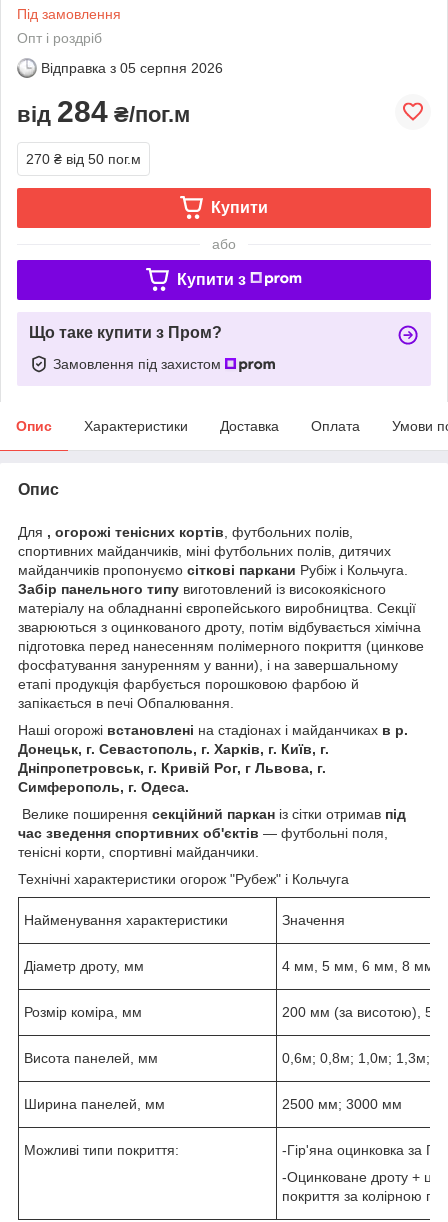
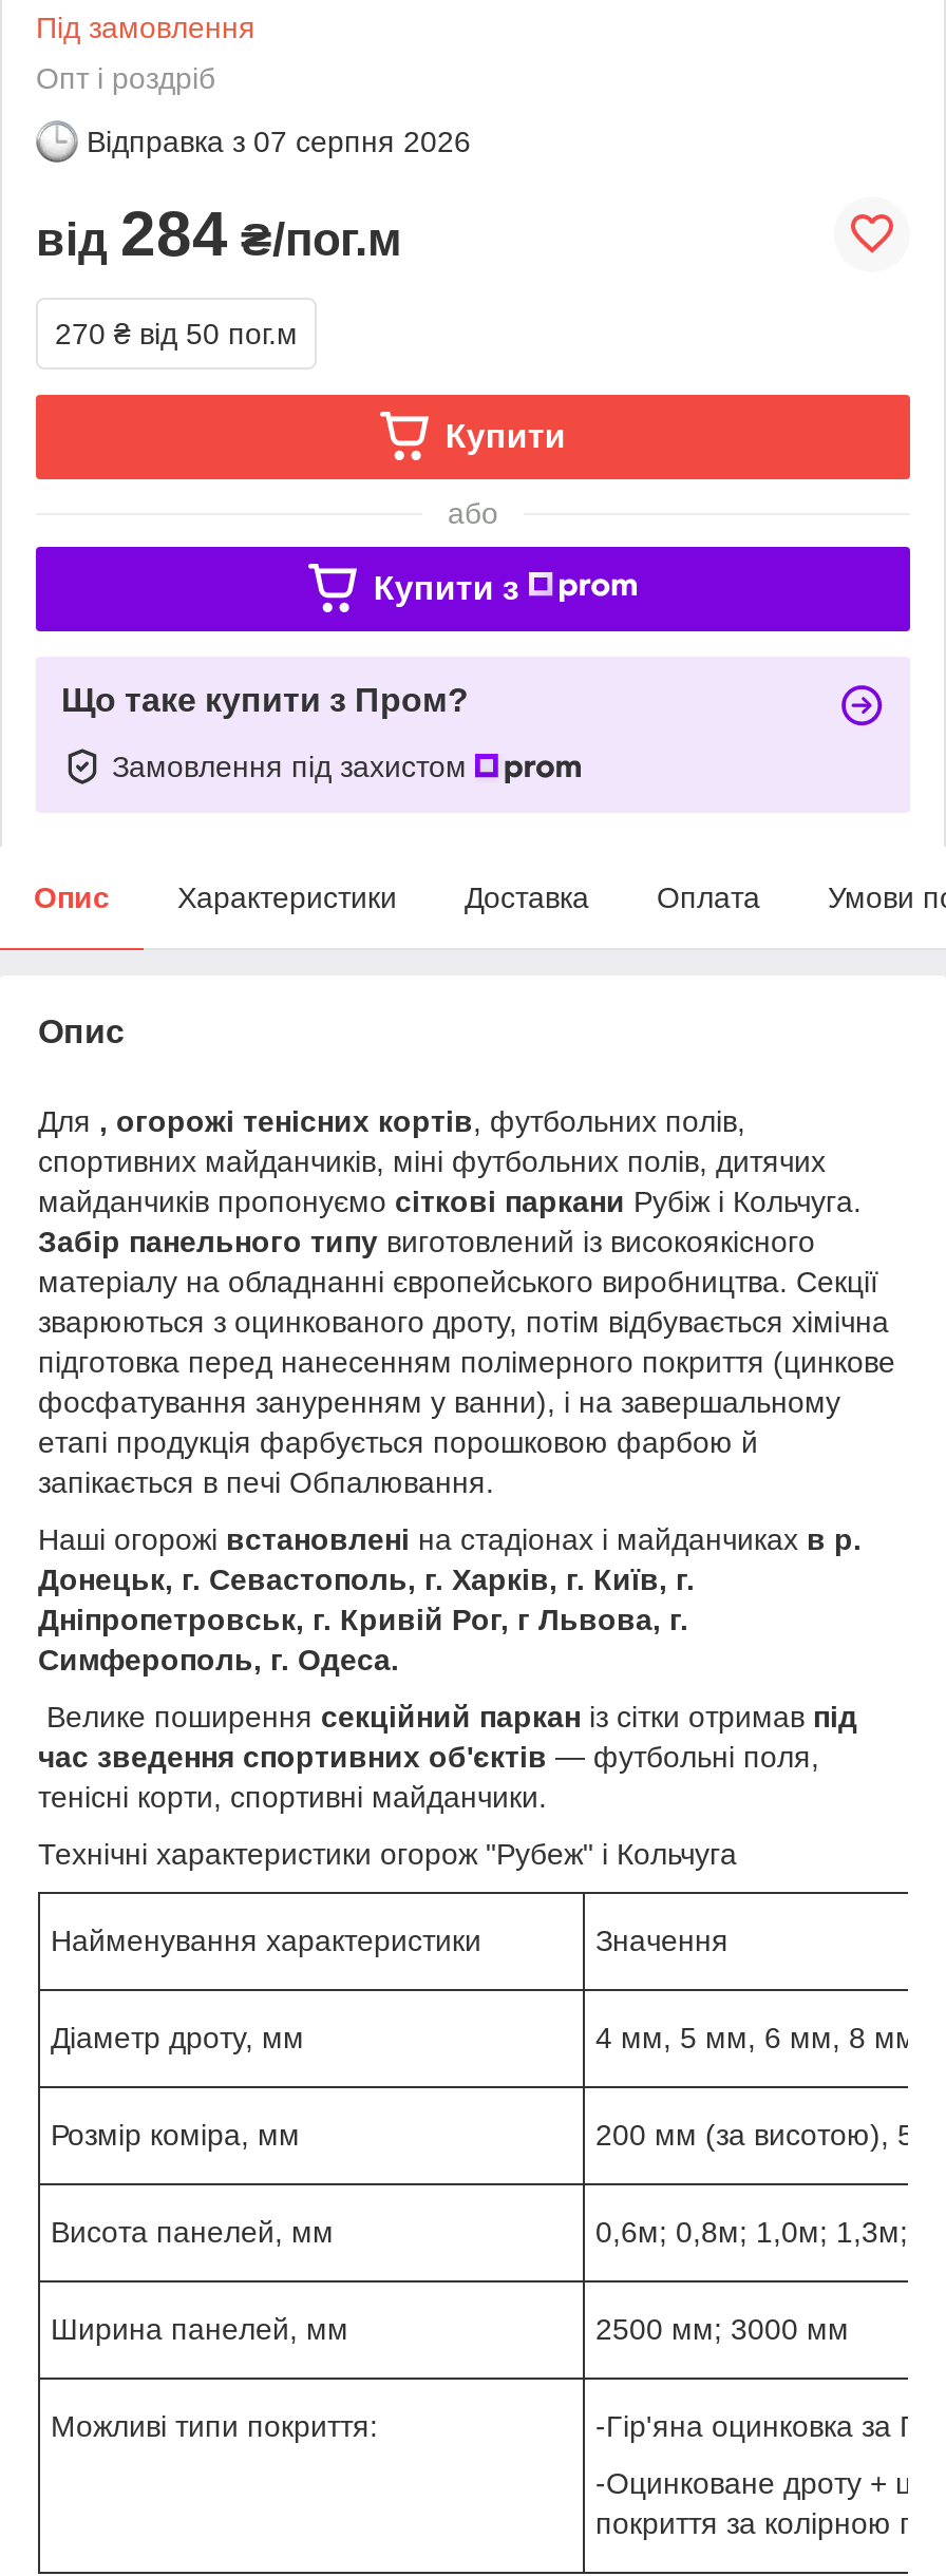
[41,60,223,76] Відправка з 05 серпня 2026 -> [87,124,471,158] Відправка з 07 серпня 2026

